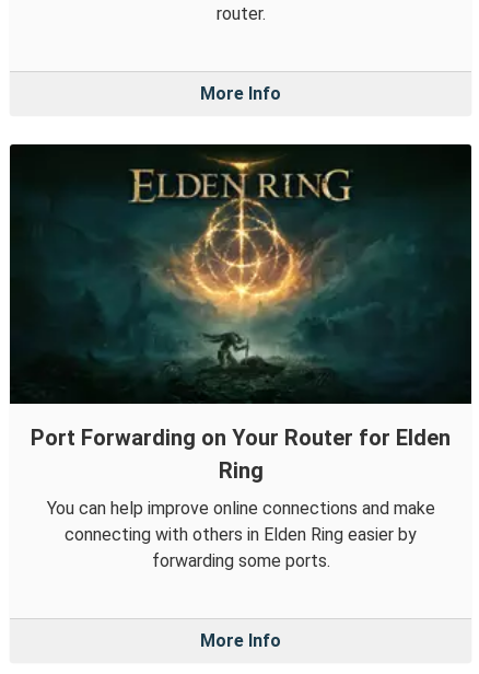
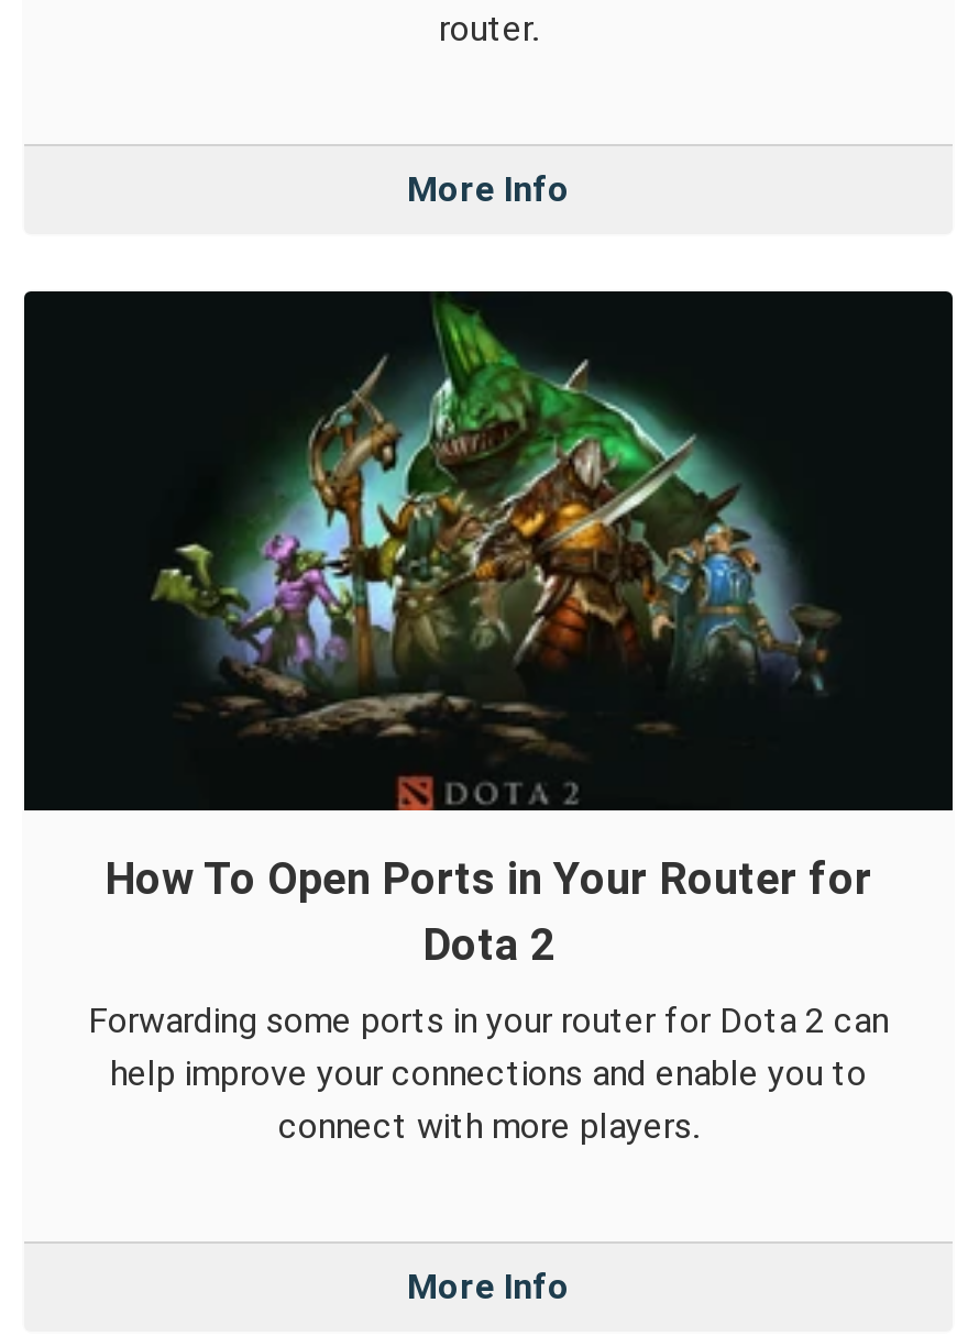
[12,143,469,483] [image] | Port Forwarding on Your Router for Elden | Ring -> [29,288,948,972] [image] | How To Open Ports in Your Router for | Dota 2
[46,498,435,571] You can help improve online connections and make | connecting with others in Elden Ring easier by | forwarding some ports. -> [88,1000,889,1148] Forwarding some ports in your router for Dota 2 can | help improve your connections and enable you to | connect with more players.

